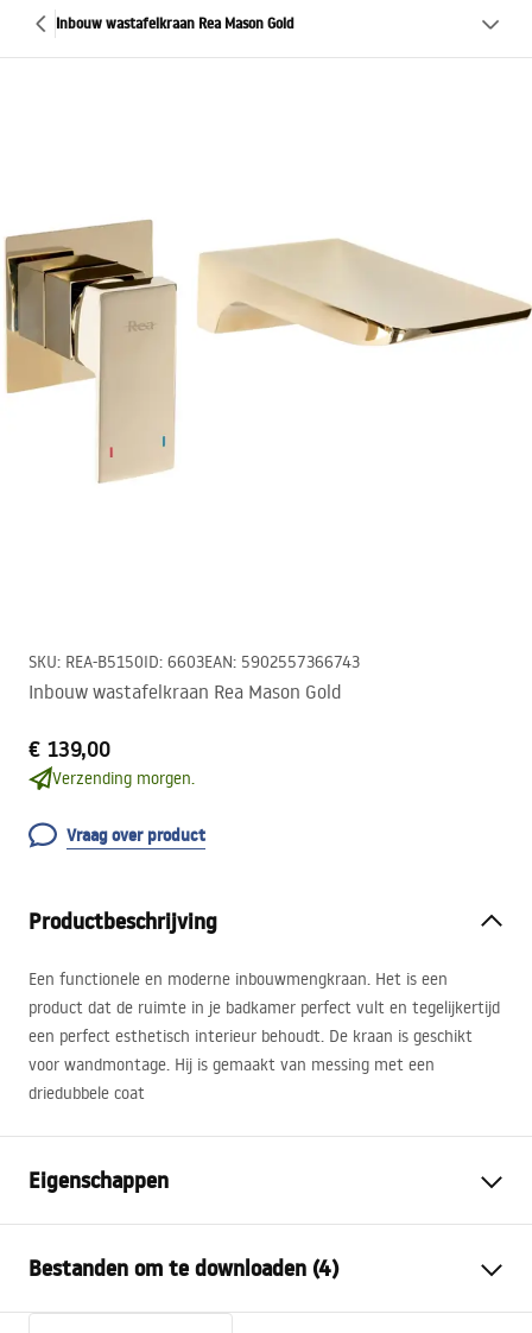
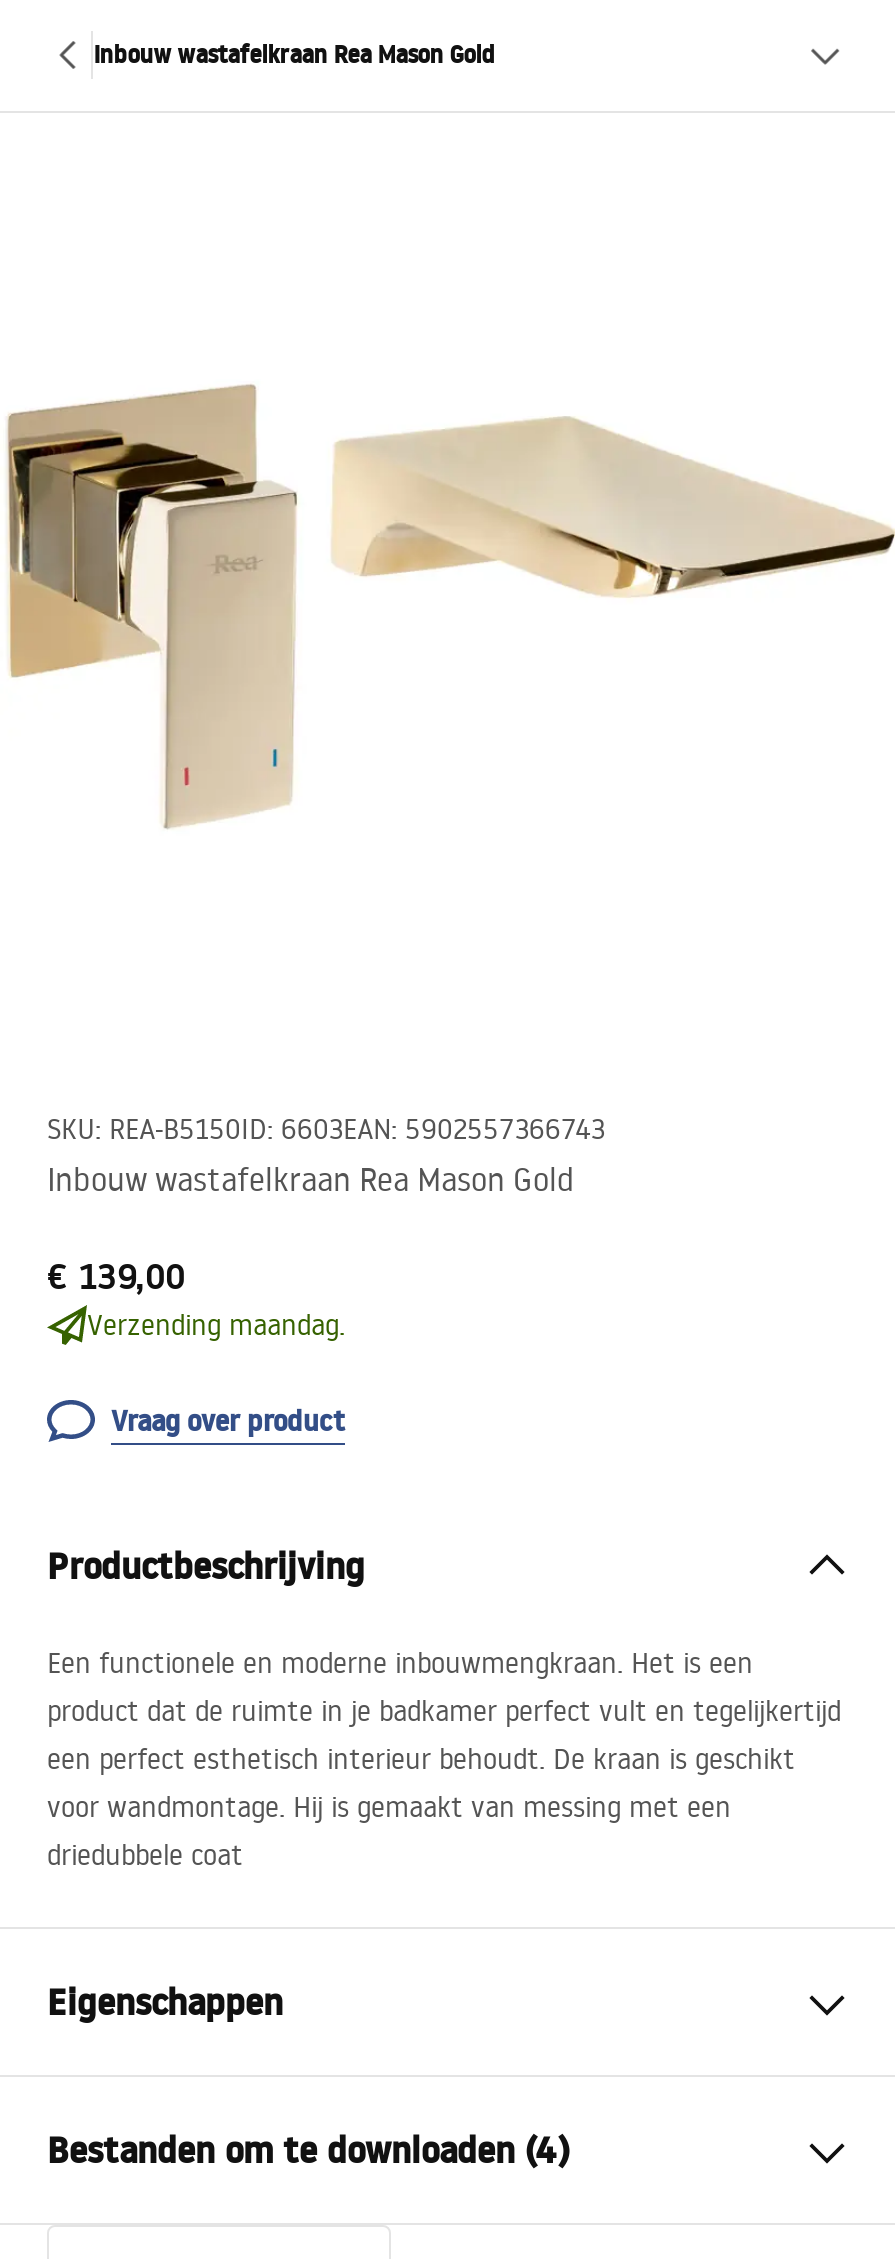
[52,767,195,789] Verzending morgen. -> [87,1307,345,1343] Verzending maandag.

